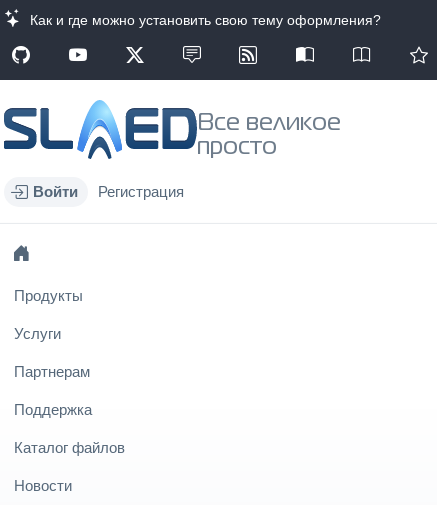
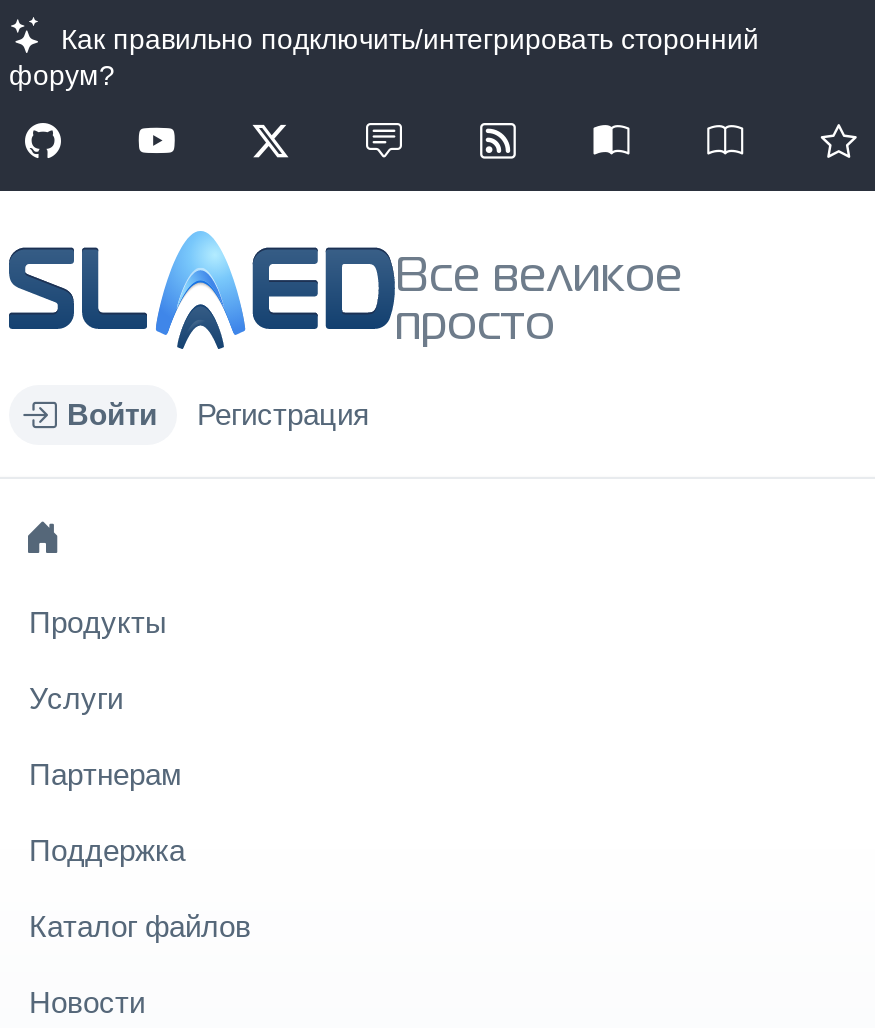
[22,12,381,28] Как и где можно установить свою тему оформления? -> [9,23,759,91] Как правильно подключить/интегрировать сторонний | форум?

